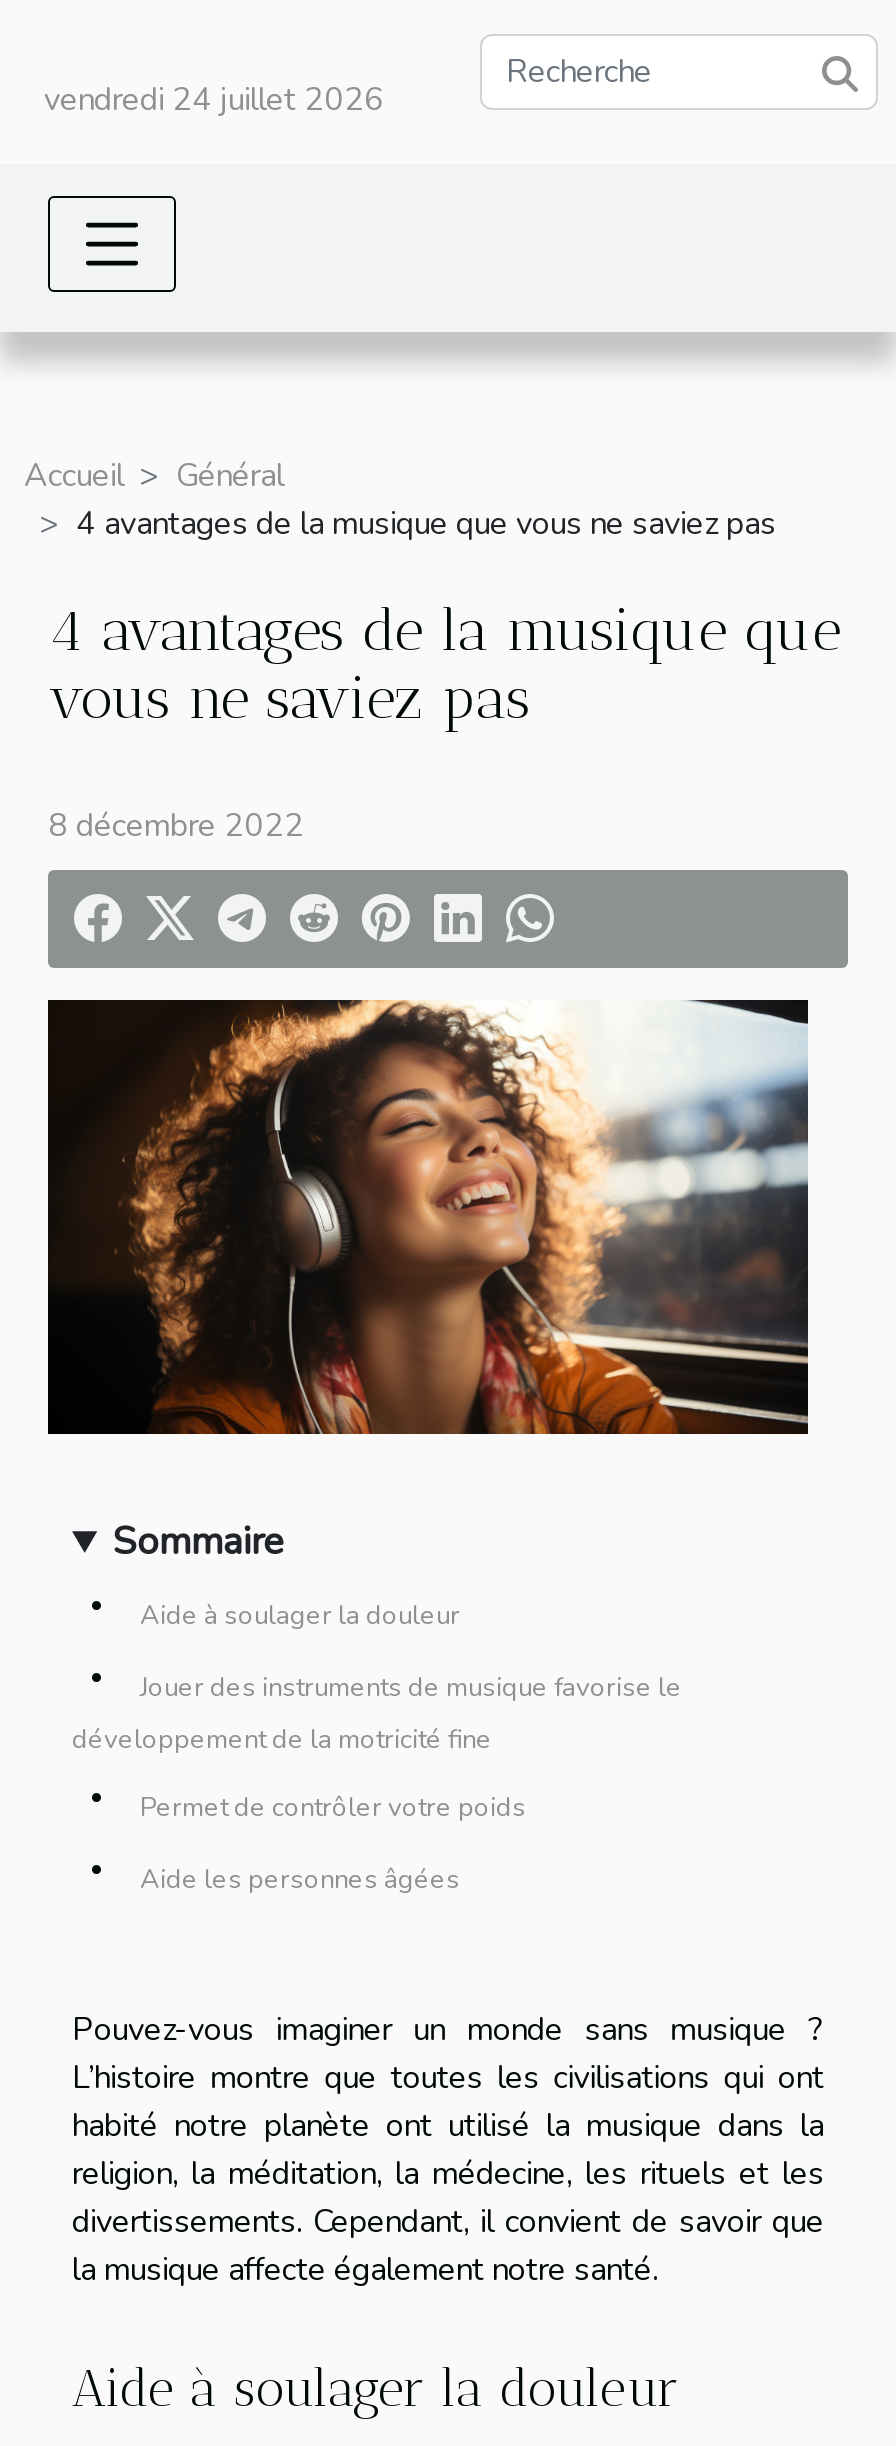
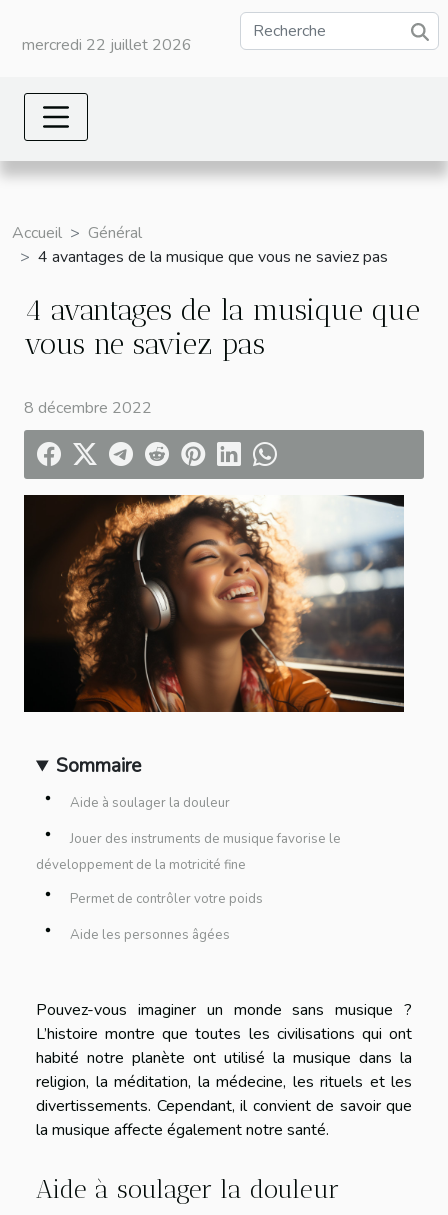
[44,78,384,122] vendredi 24 juillet 2026 -> [22,34,192,56] mercredi 22 juillet 2026

